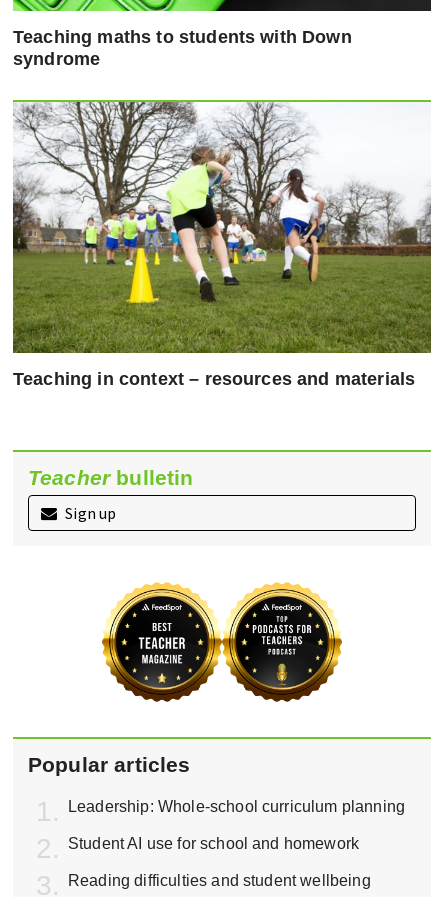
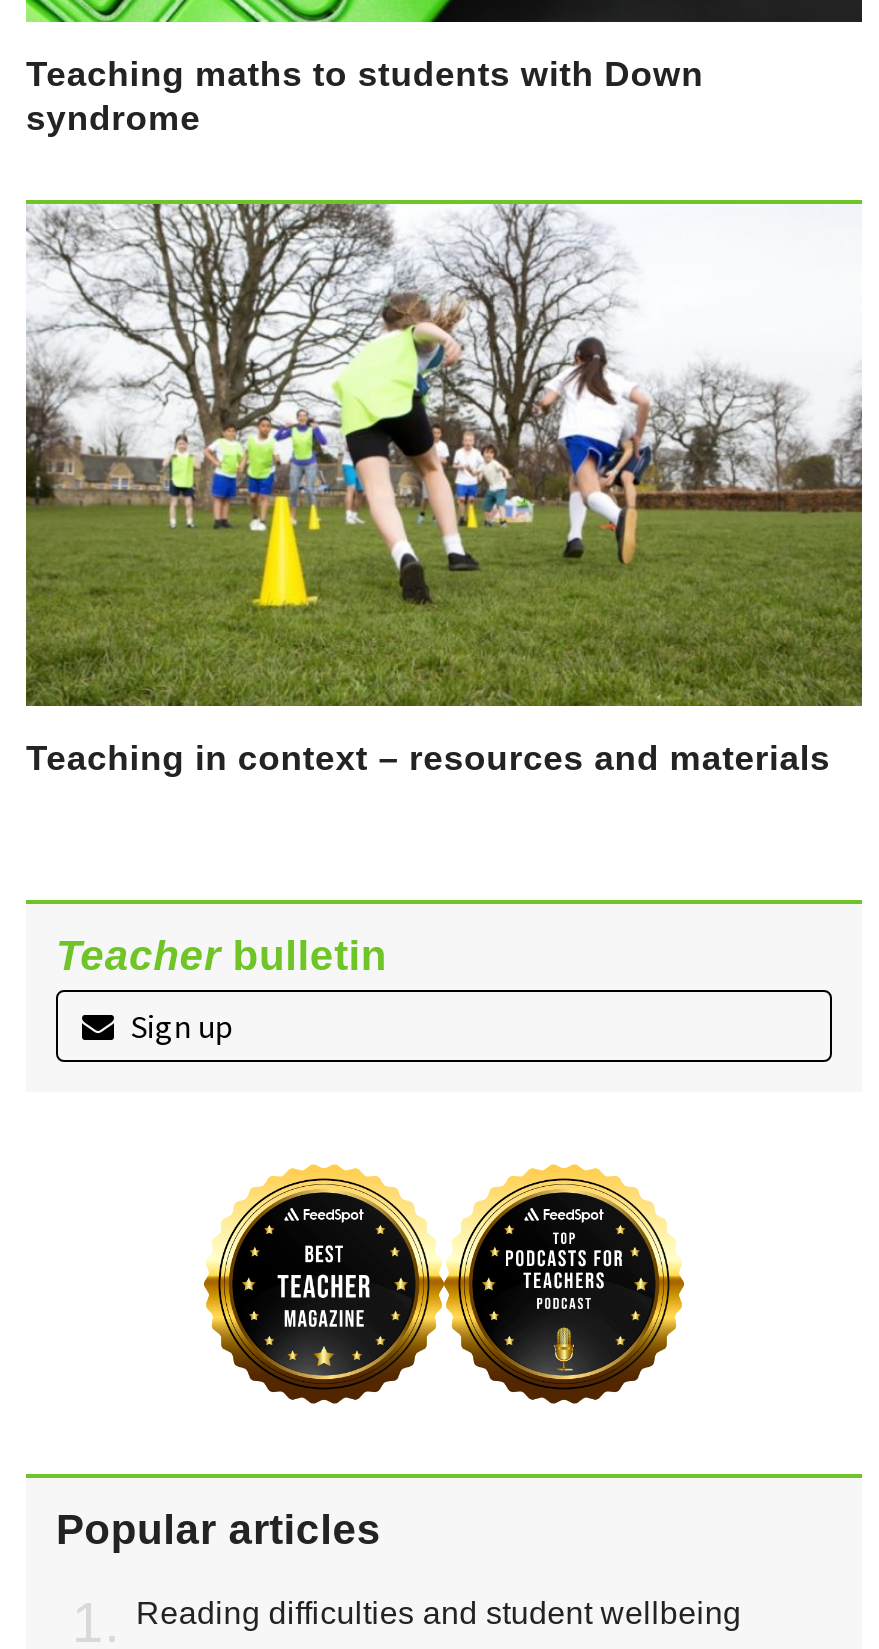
[68,797,405,851] Leadership: Whole-school curriculum planning | Student AI use for school and homework -> none

